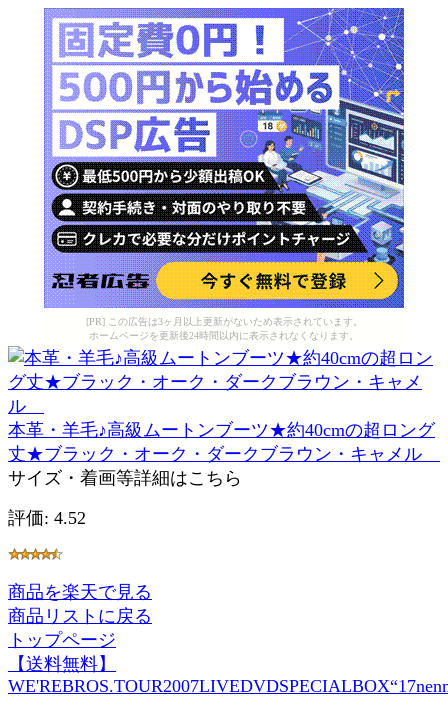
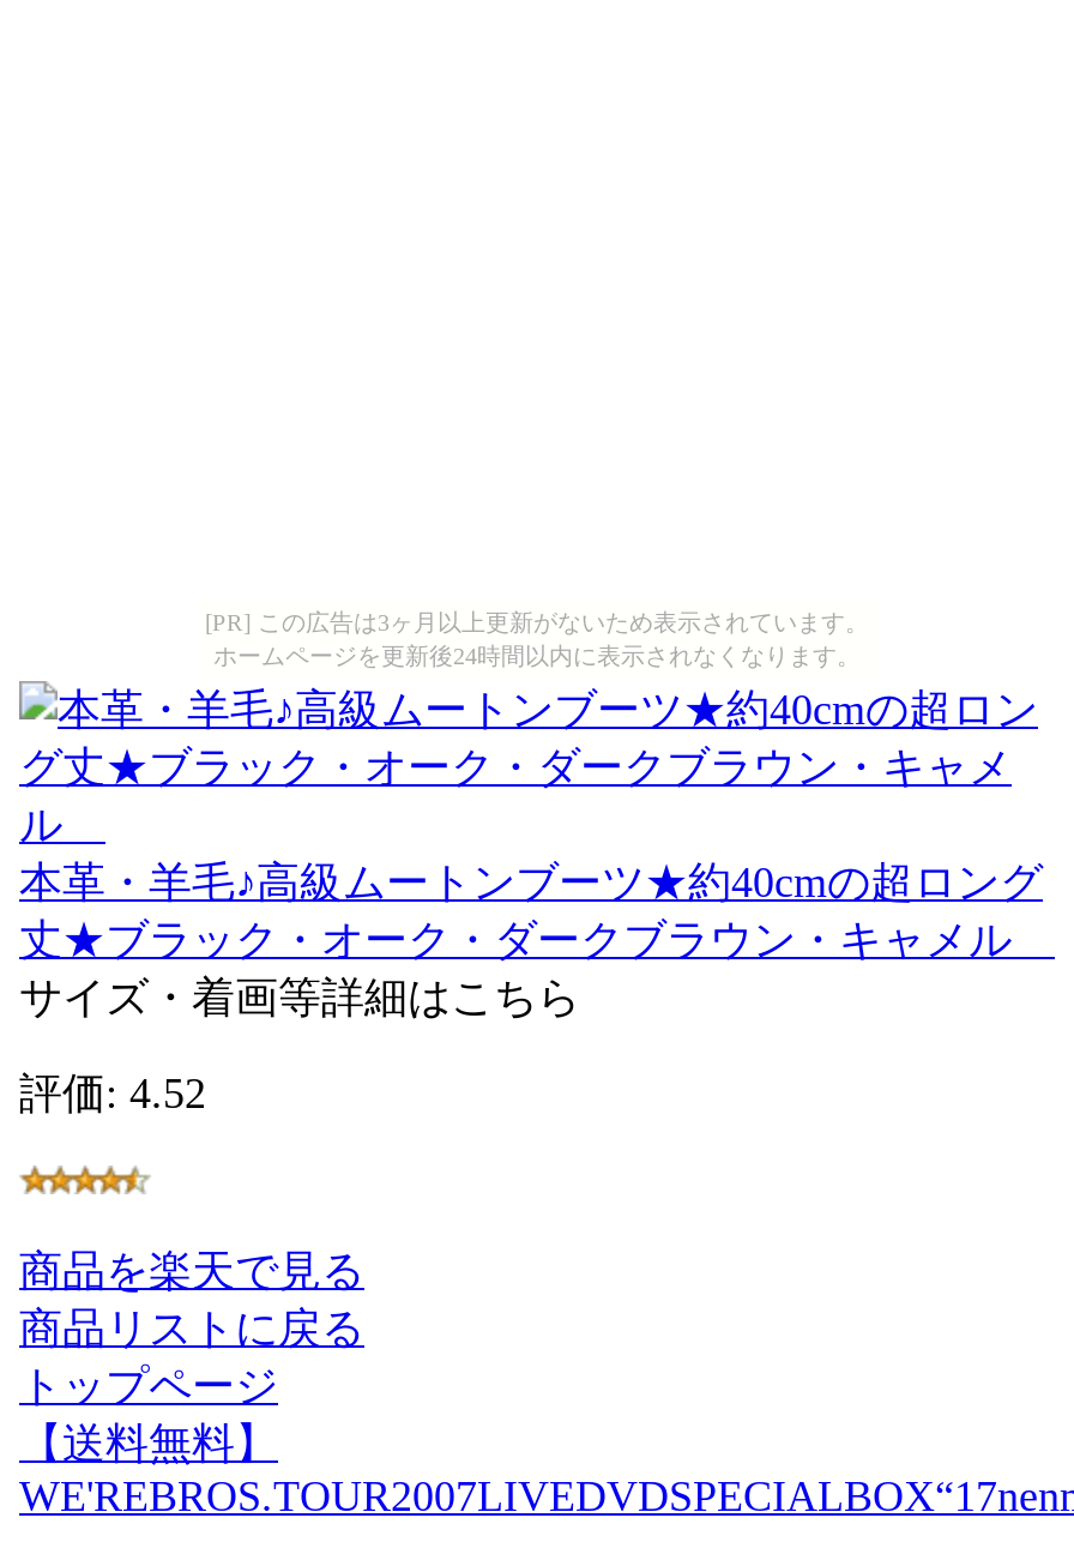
[43,7,405,309] [image] -> none

